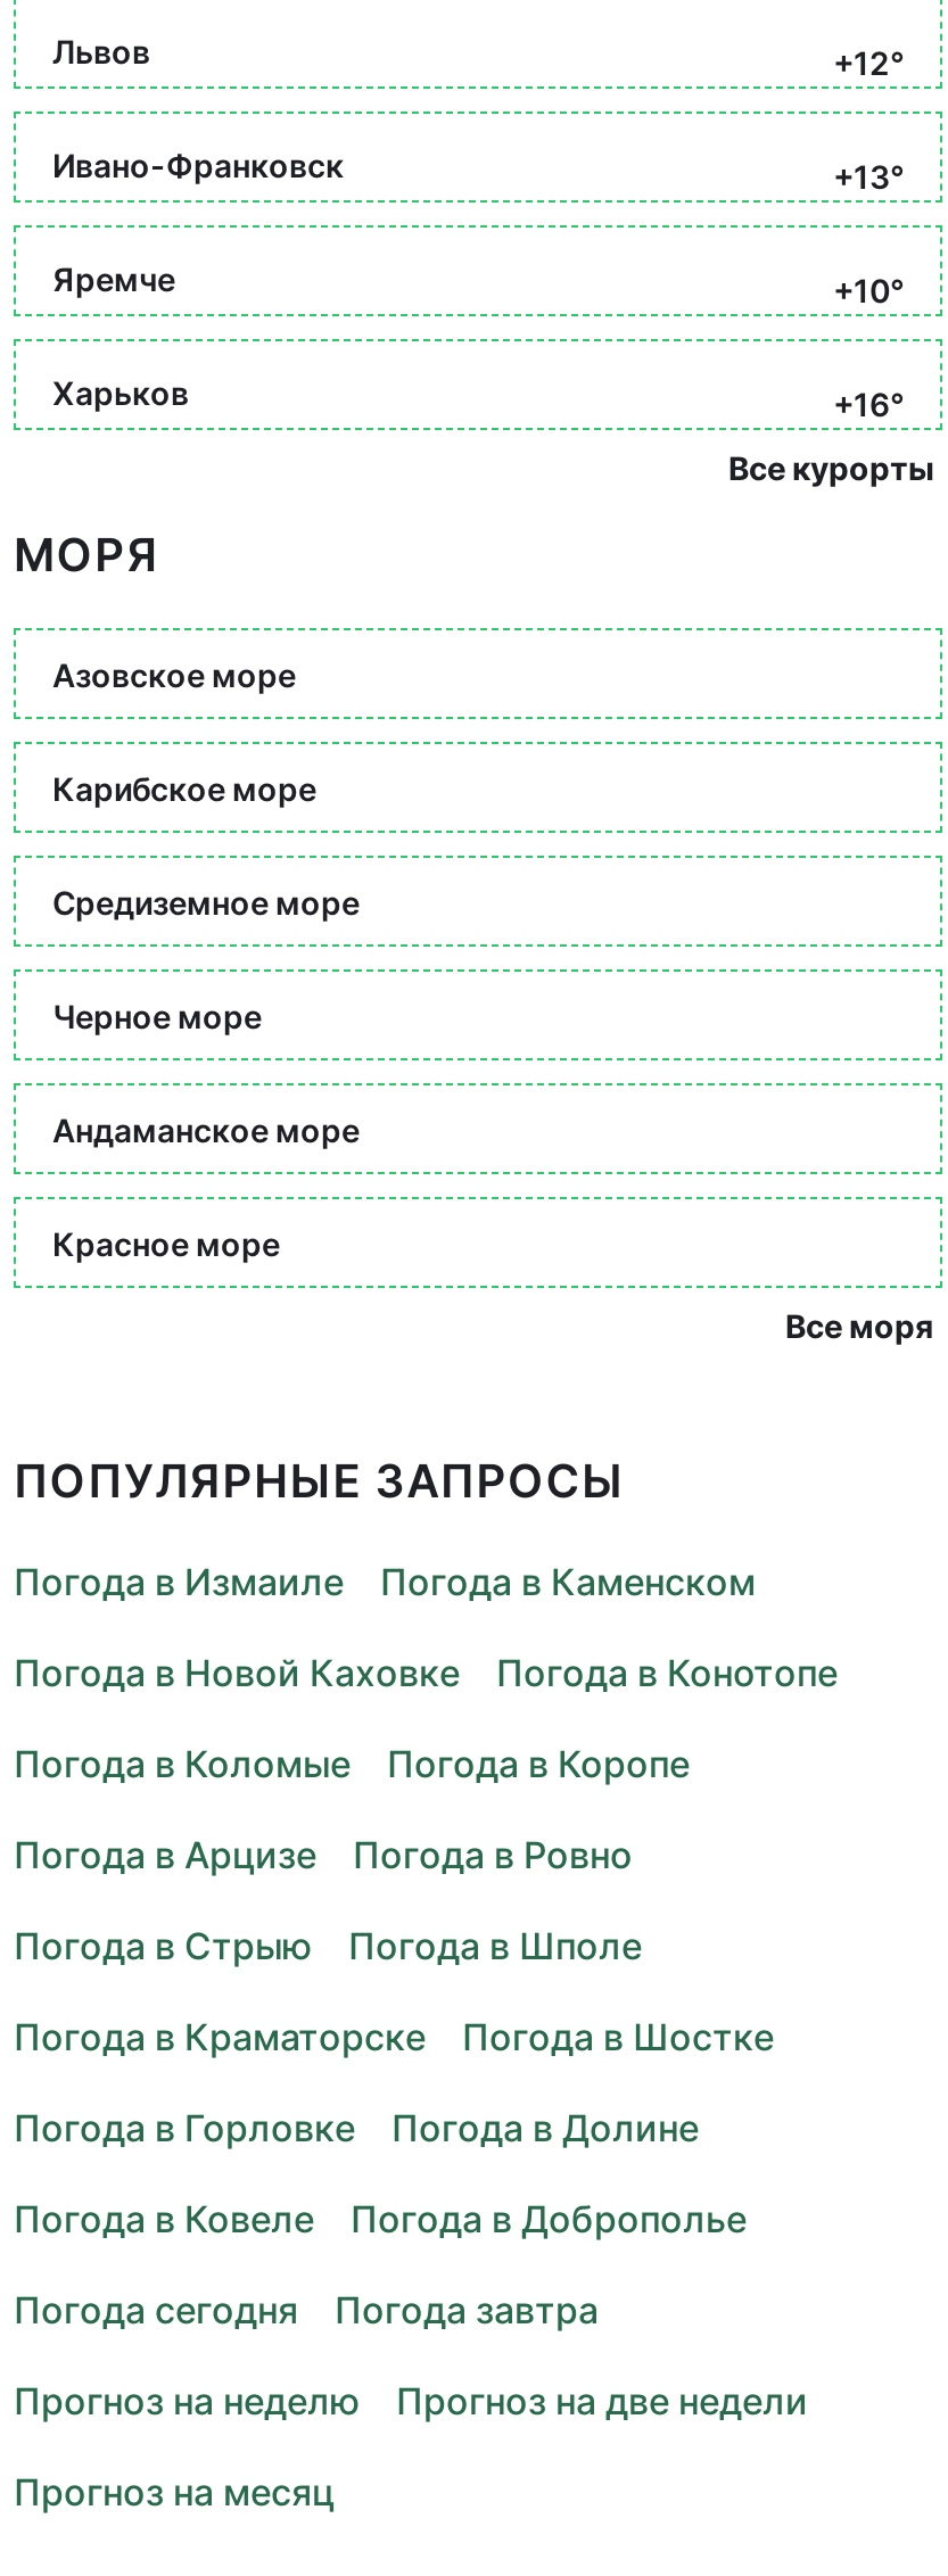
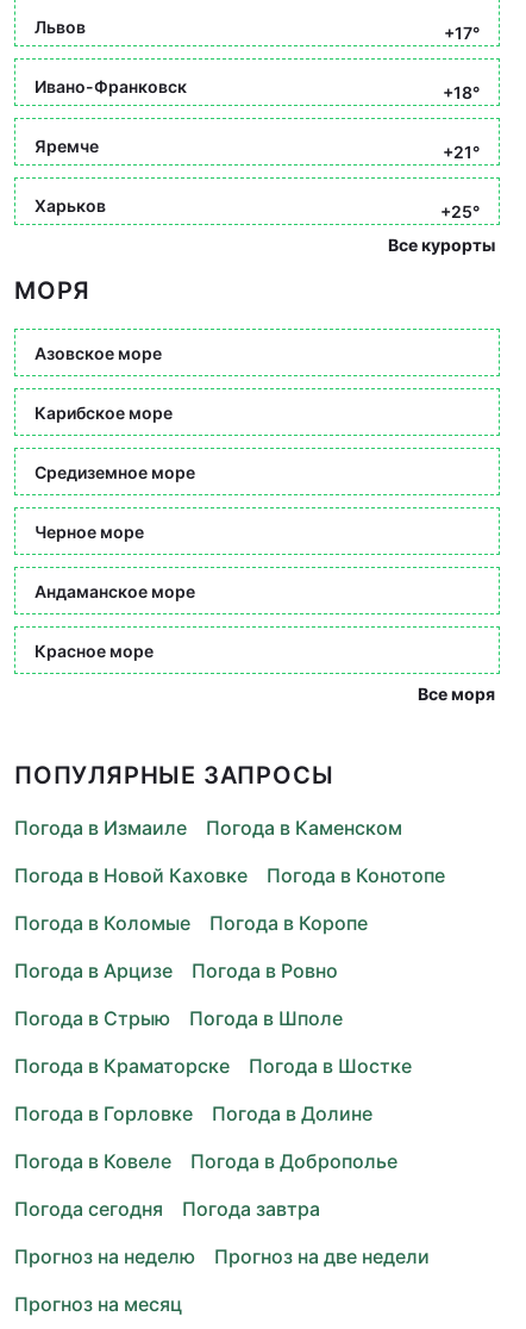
[833,43,904,82] +12° -> [444,23,480,43] +17°
[833,157,904,196] +13° -> [443,82,480,102] +18°
[833,271,904,309] +10° -> [443,142,480,162] +21°
[833,385,904,423] +16° -> [440,201,480,221] +25°

